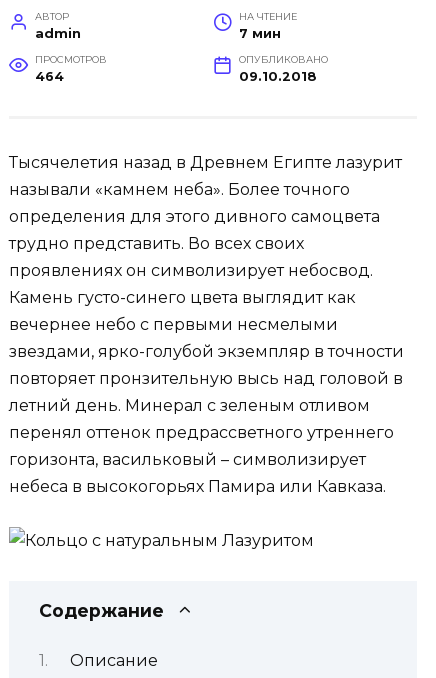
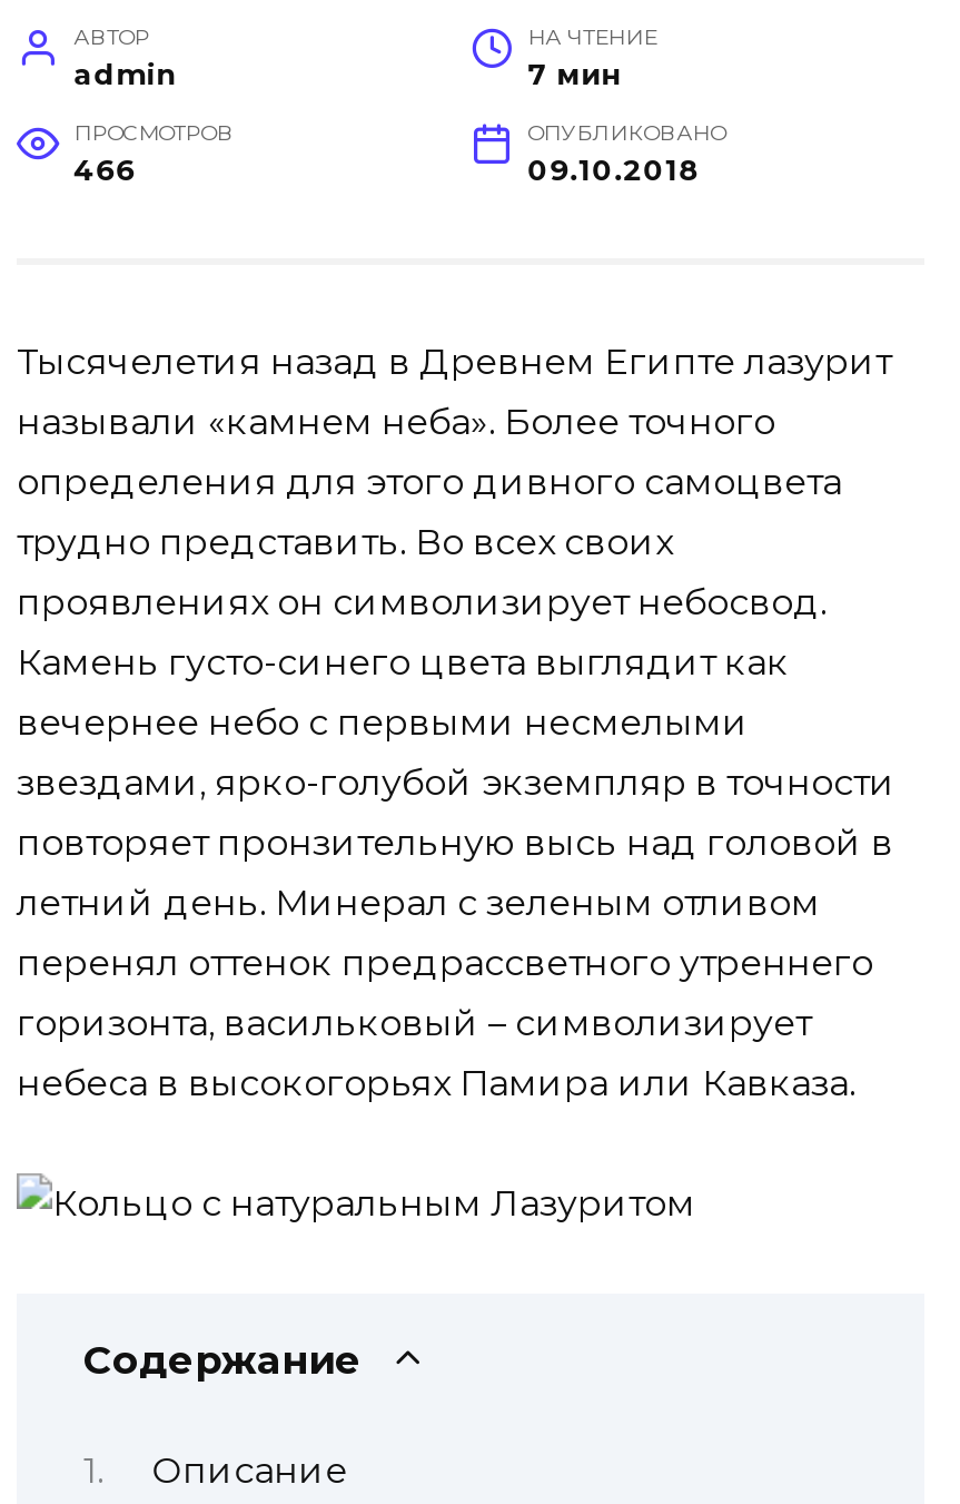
[35,69,64,84] 464 -> [74,153,136,187] 466

